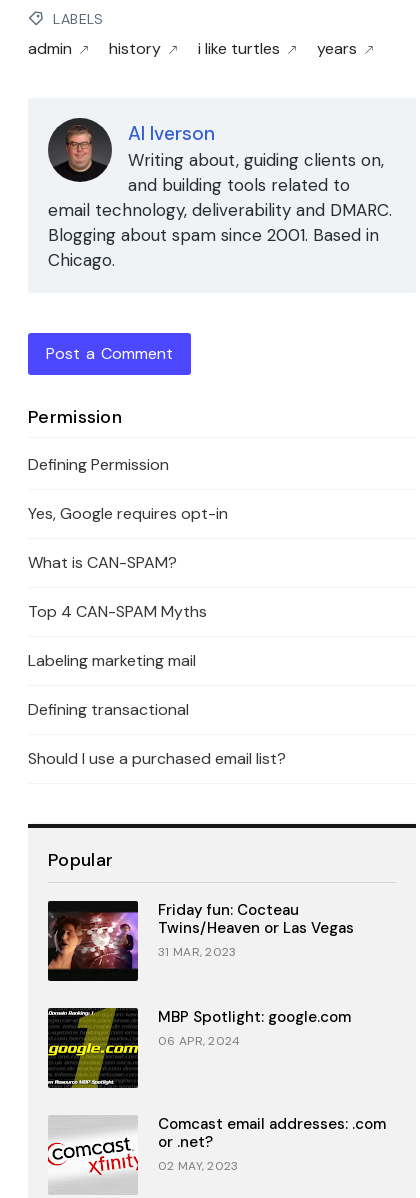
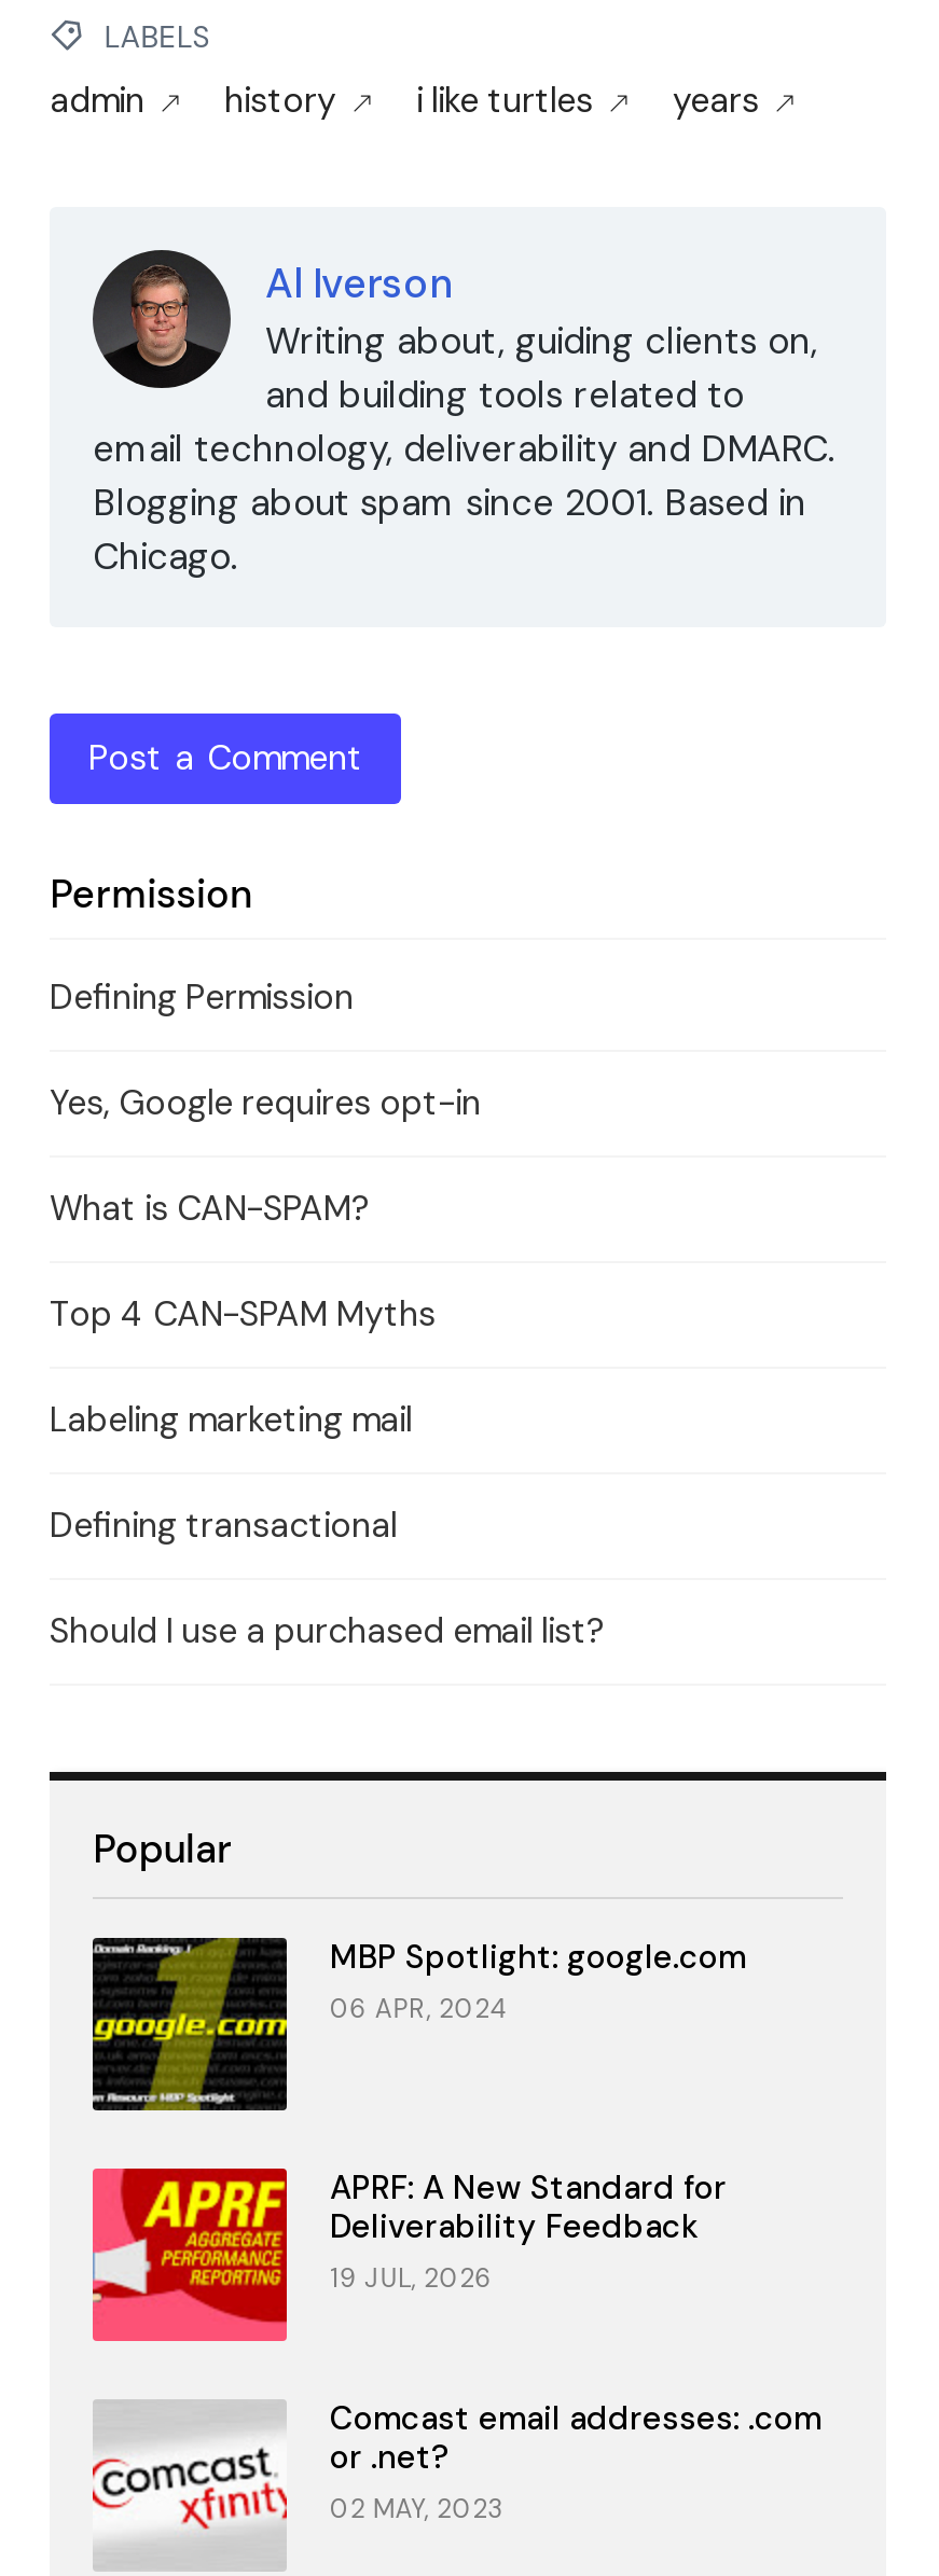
[47,900,354,982] [image] | Friday fun: Cocteau | Twins/Heaven or Las Vegas | 31 MAR, 2023 -> none
moved [47,1007,351,1089] -> [91,1936,746,2113]: [image] | MBP Spotlight: google.com | 06 APR, 2024
none -> [91,2166,727,2341] [image] | APRF: A New Standard for | Deliverability Feedback | 19 JUL, 2026

